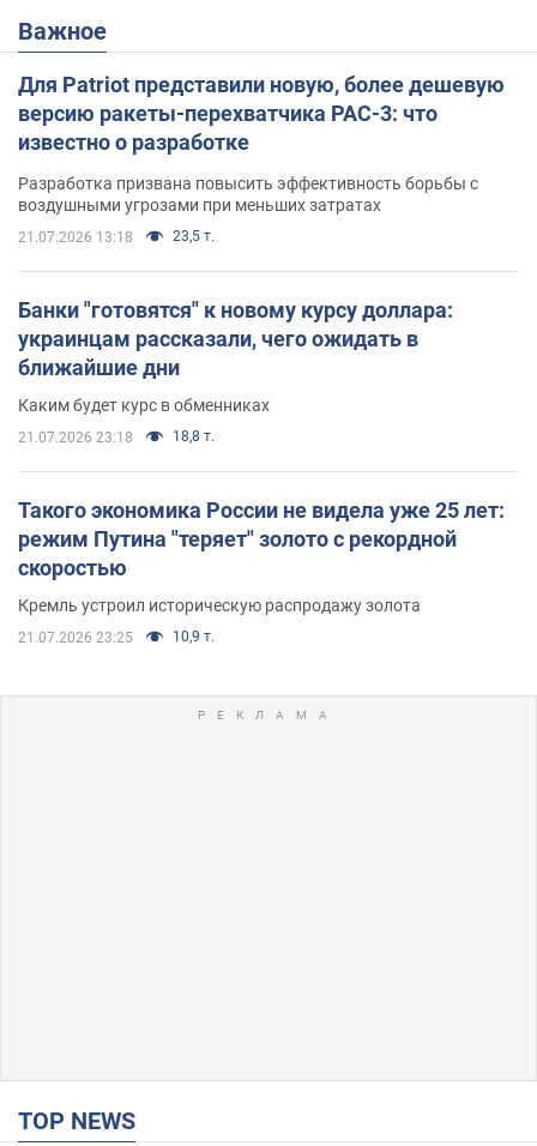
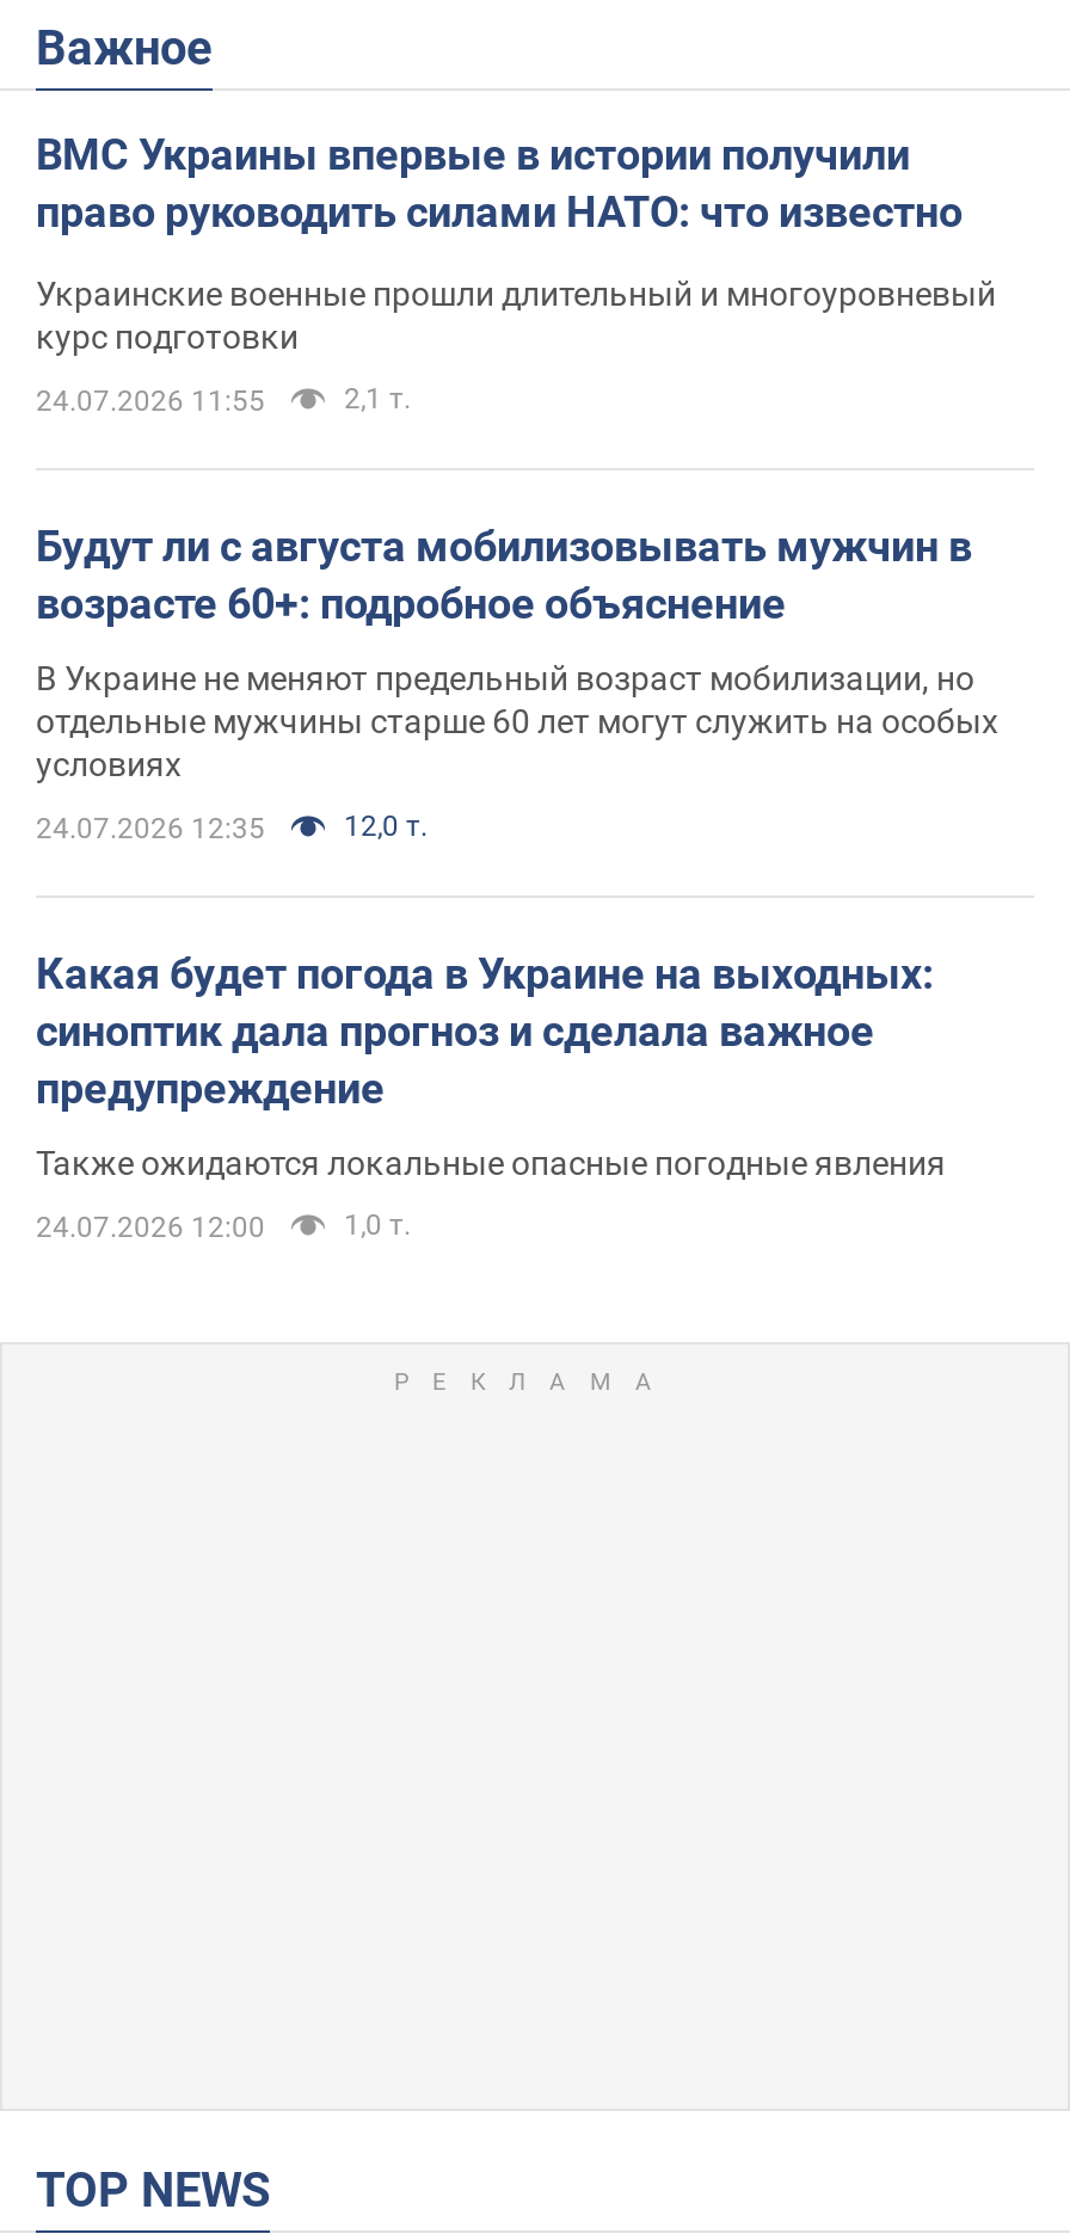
[18,72,505,154] Для Patriot представили новую, более дешевую | версию ракеты-перехватчика PAC-3: что | известно о разработке -> [36,128,963,236] ВМС Украины впервые в истории получили | право руководить силами НАТО: что известно
[18,173,478,214] Разработка призвана повысить эффективность борьбы с | воздушными угрозами при меньших затратах -> [36,274,996,355] Украинские военные прошли длительный и многоуровневый | курс подготовки
[18,227,215,245] 21.07.2026 13:18 | 23,5 т. -> [36,381,411,417] 24.07.2026 11:55 | 2,1 т.
[18,297,453,380] Банки "готовятся" к новому курсу доллара: | украинцам рассказали, чего ожидать в | ближайшие дни -> [36,520,972,627] Будут ли с августа мобилизовывать мужчин в | возрасте 60+: подробное объяснение
[18,395,270,414] Каким будет курс в обменниках -> [36,658,998,783] В Украине не меняют предельный возраст мобилизации, но | отдельные мужчины старше 60 лет могут служить на особых | условиях
[18,428,215,446] 21.07.2026 23:18 | 18,8 т. -> [36,809,428,845] 24.07.2026 12:35 | 12,0 т.
[18,497,505,580] Такого экономика России не видела уже 25 лет: | режим Путина "теряет" золото с рекордной | скоростью -> [36,947,934,1112] Какая будет погода в Украине на выходных: | синоптик дала прогноз и сделала важное | предупреждение
[18,595,421,615] Кремль устроил историческую распродажу золота -> [36,1143,946,1181] Также ожидаются локальные опасные погодные явления
[18,628,215,646] 21.07.2026 23:25 | 10,9 т. -> [36,1208,411,1243] 24.07.2026 12:00 | 1,0 т.

